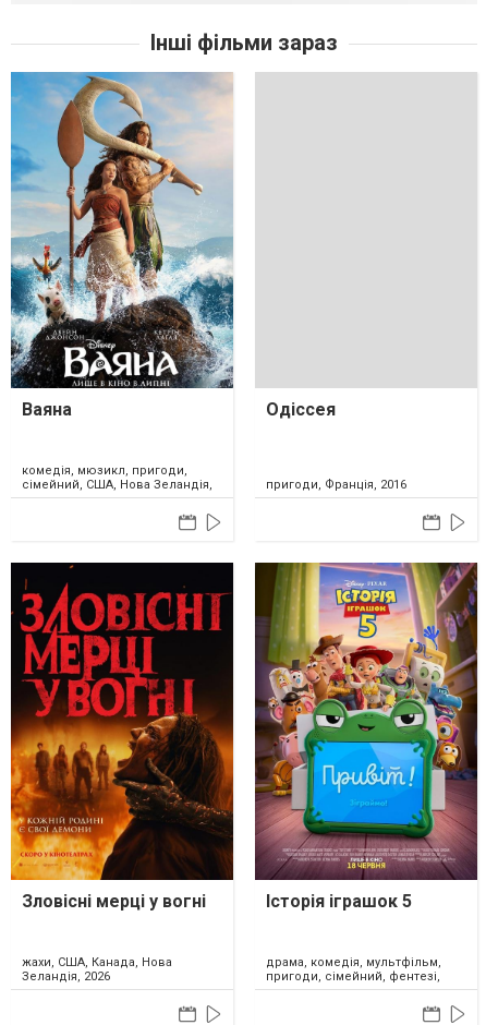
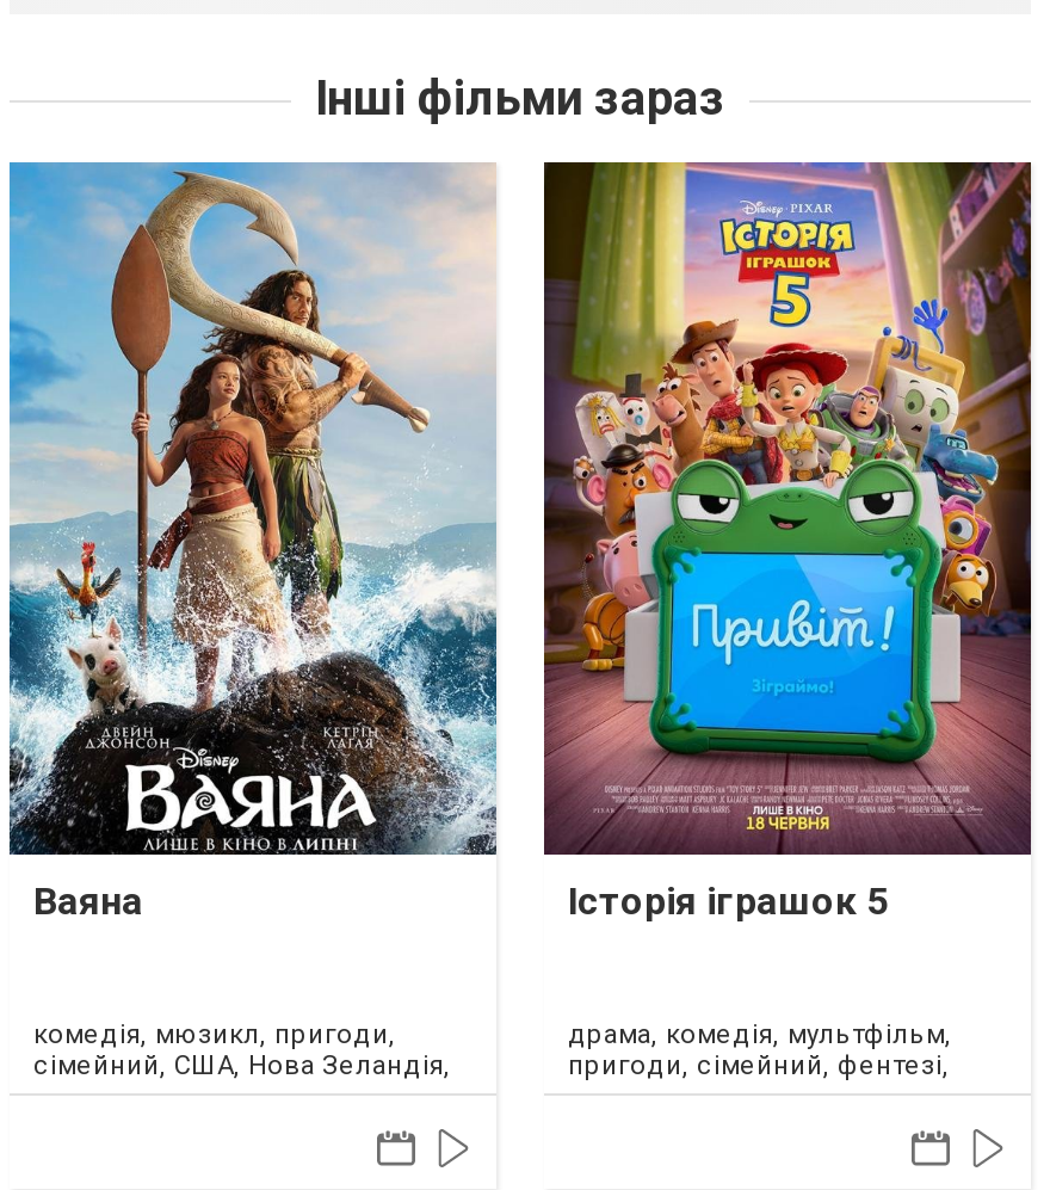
none -> [542,160,1033,762] [image]
[266,400,336,420] Одіссея -> none
[266,478,406,492] пригоди, Франція, 2016 -> none
[10,562,234,984] [image] | Зловісні мерці у вогні | жахи, США, Канада, Нова | Зеландія, 2026 -> none

